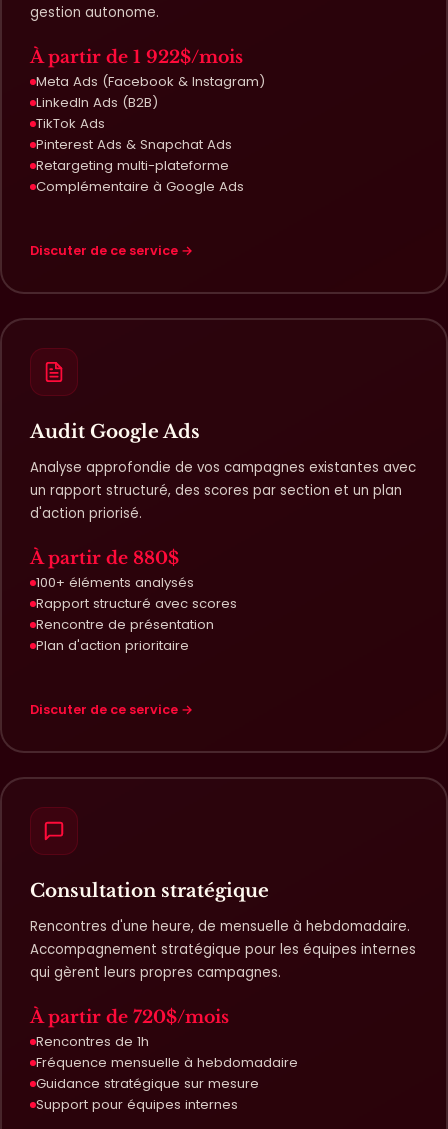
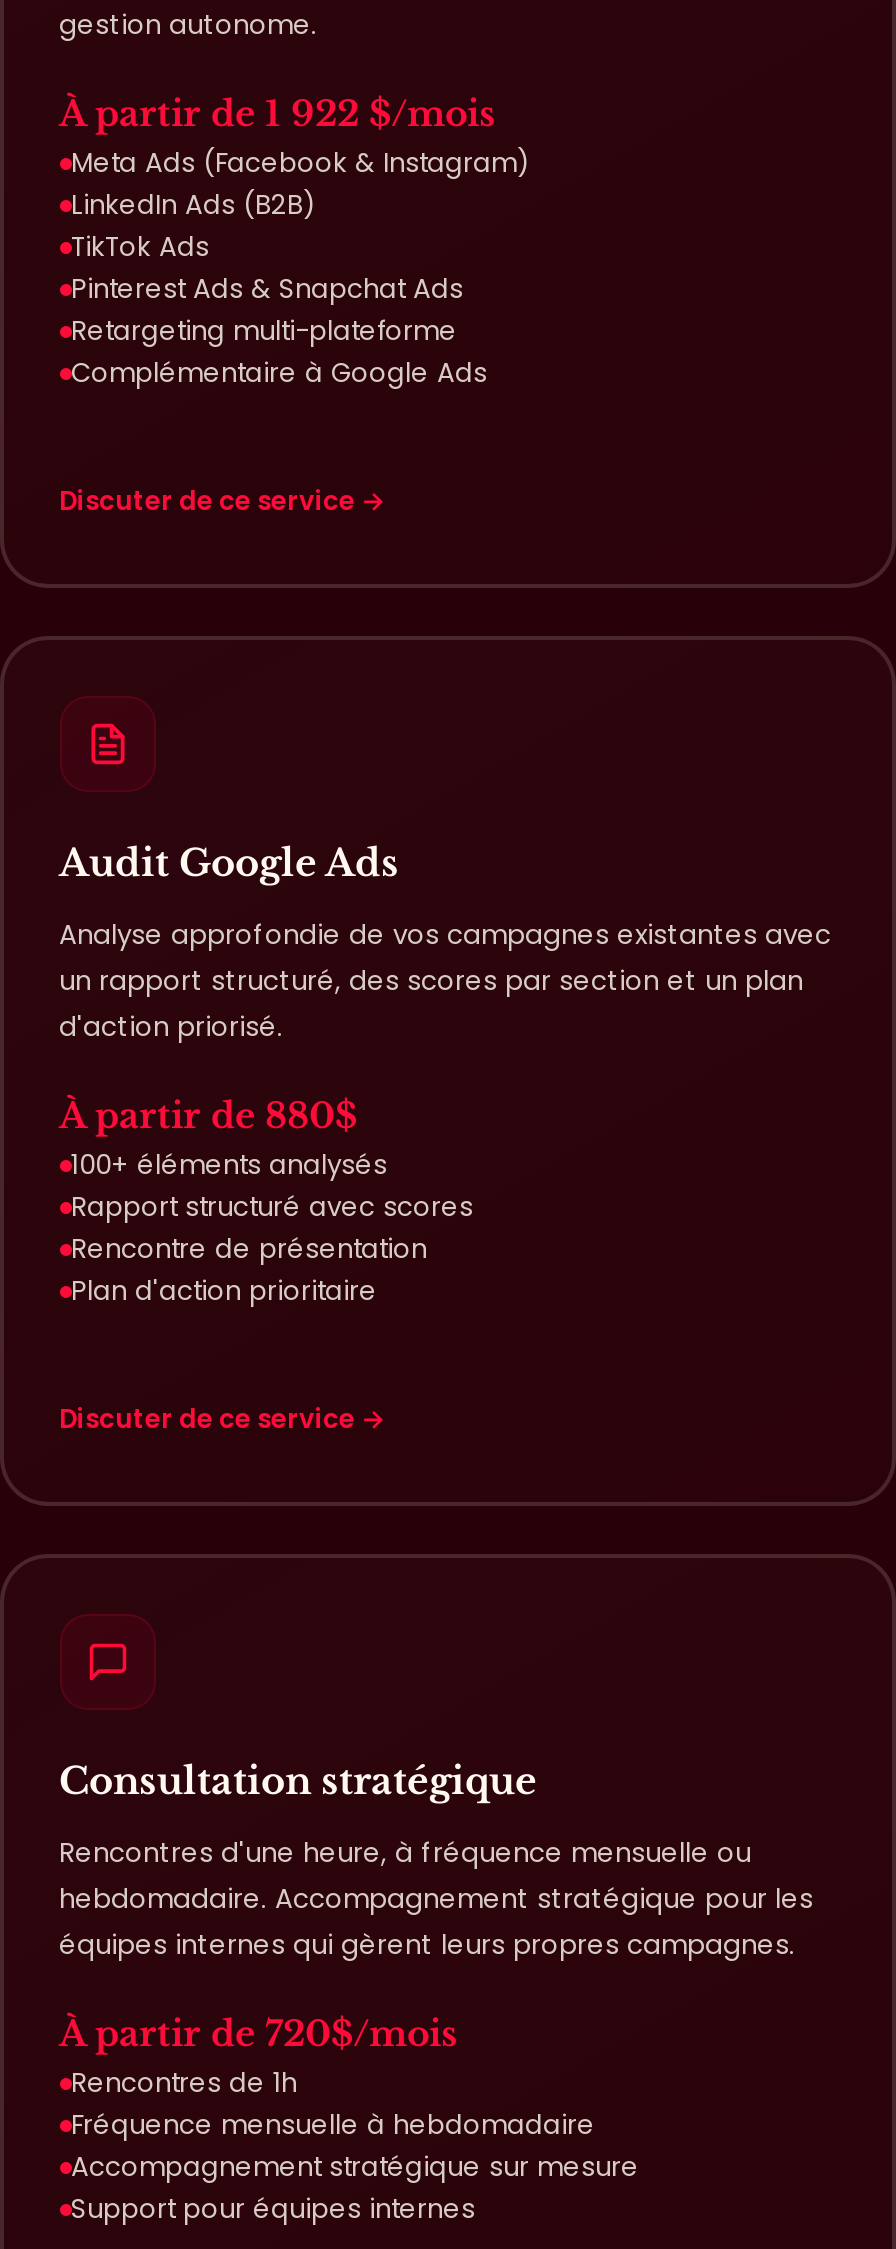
[29,45,242,67] À partir de 1 922$/mois -> [59,91,495,135] À partir de 1 922 $/mois
[29,916,415,981] Rencontres d'une heure, de mensuelle à hebdomadaire. | Accompagnement stratégique pour les équipes internes | qui gèrent leurs propres campagnes. -> [59,1833,813,1963] Rencontres d'une heure, à fréquence mensuelle ou | hebdomadaire. Accompagnement stratégique pour les | équipes internes qui gèrent leurs propres campagnes.
[35,1073,258,1092] Guidance stratégique sur mesure -> [71,2147,639,2185] Accompagnement stratégique sur mesure

